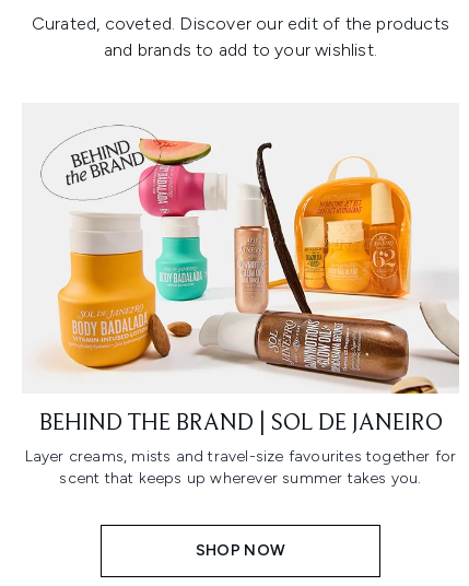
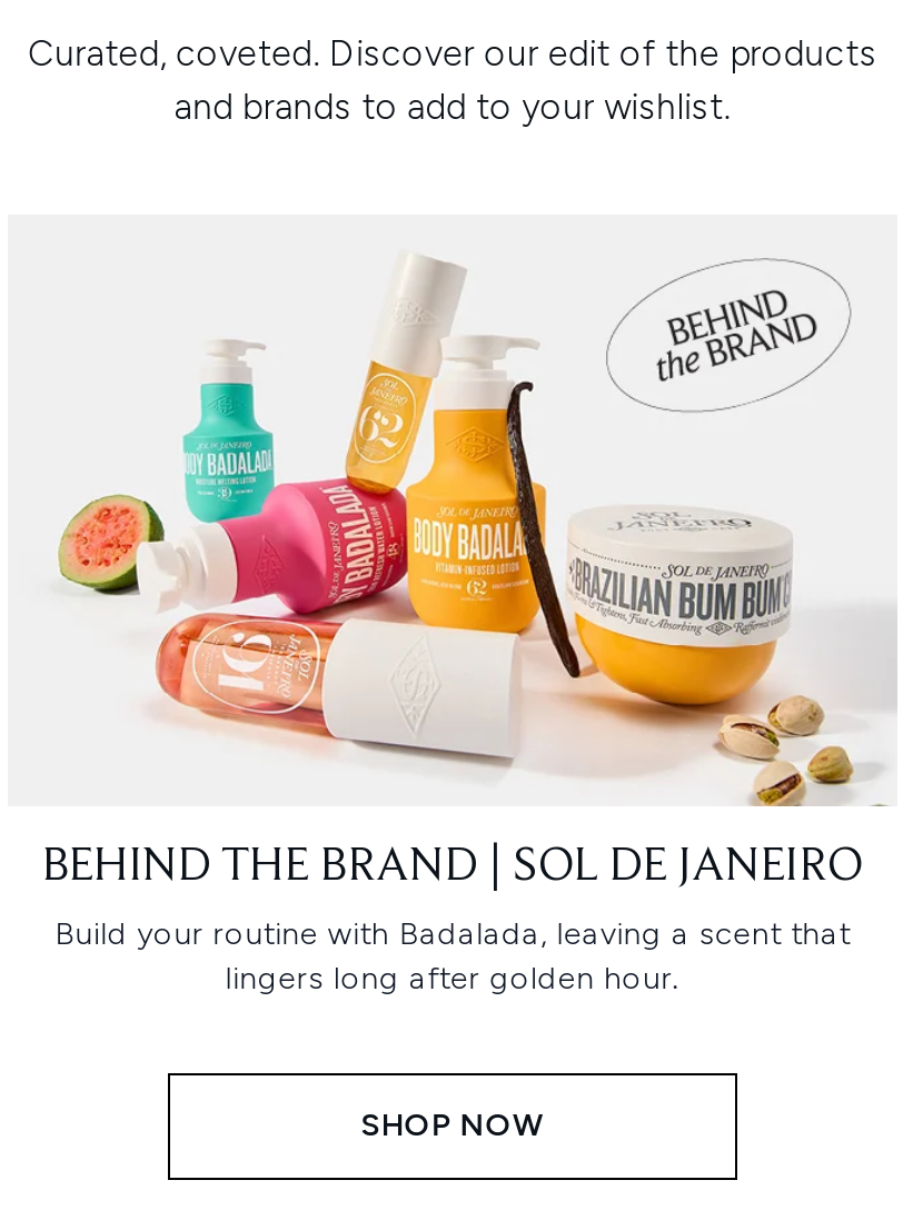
[40,125,460,395] [image] -> [57,257,897,809] [image]
[25,447,456,488] Layer creams, mists and travel-size favourites together for | scent that keeps up wherever summer takes you. -> [55,916,851,998] Build your routine with Badalada, leaving a scent that | lingers long after golden hour.

